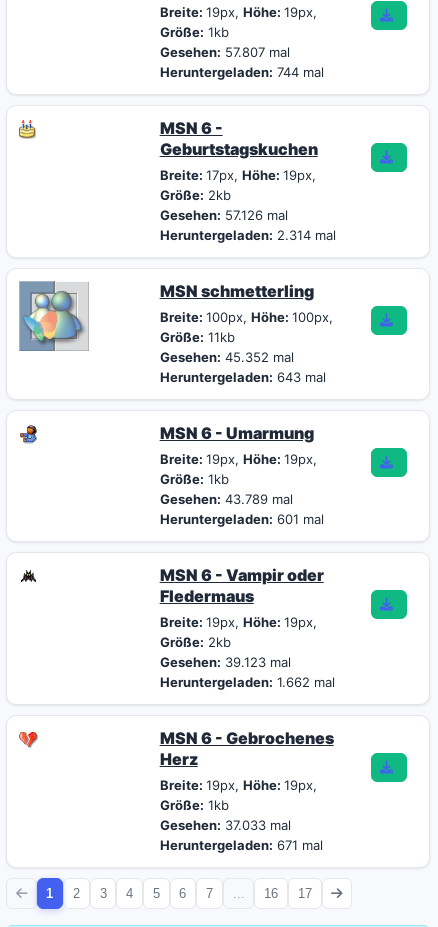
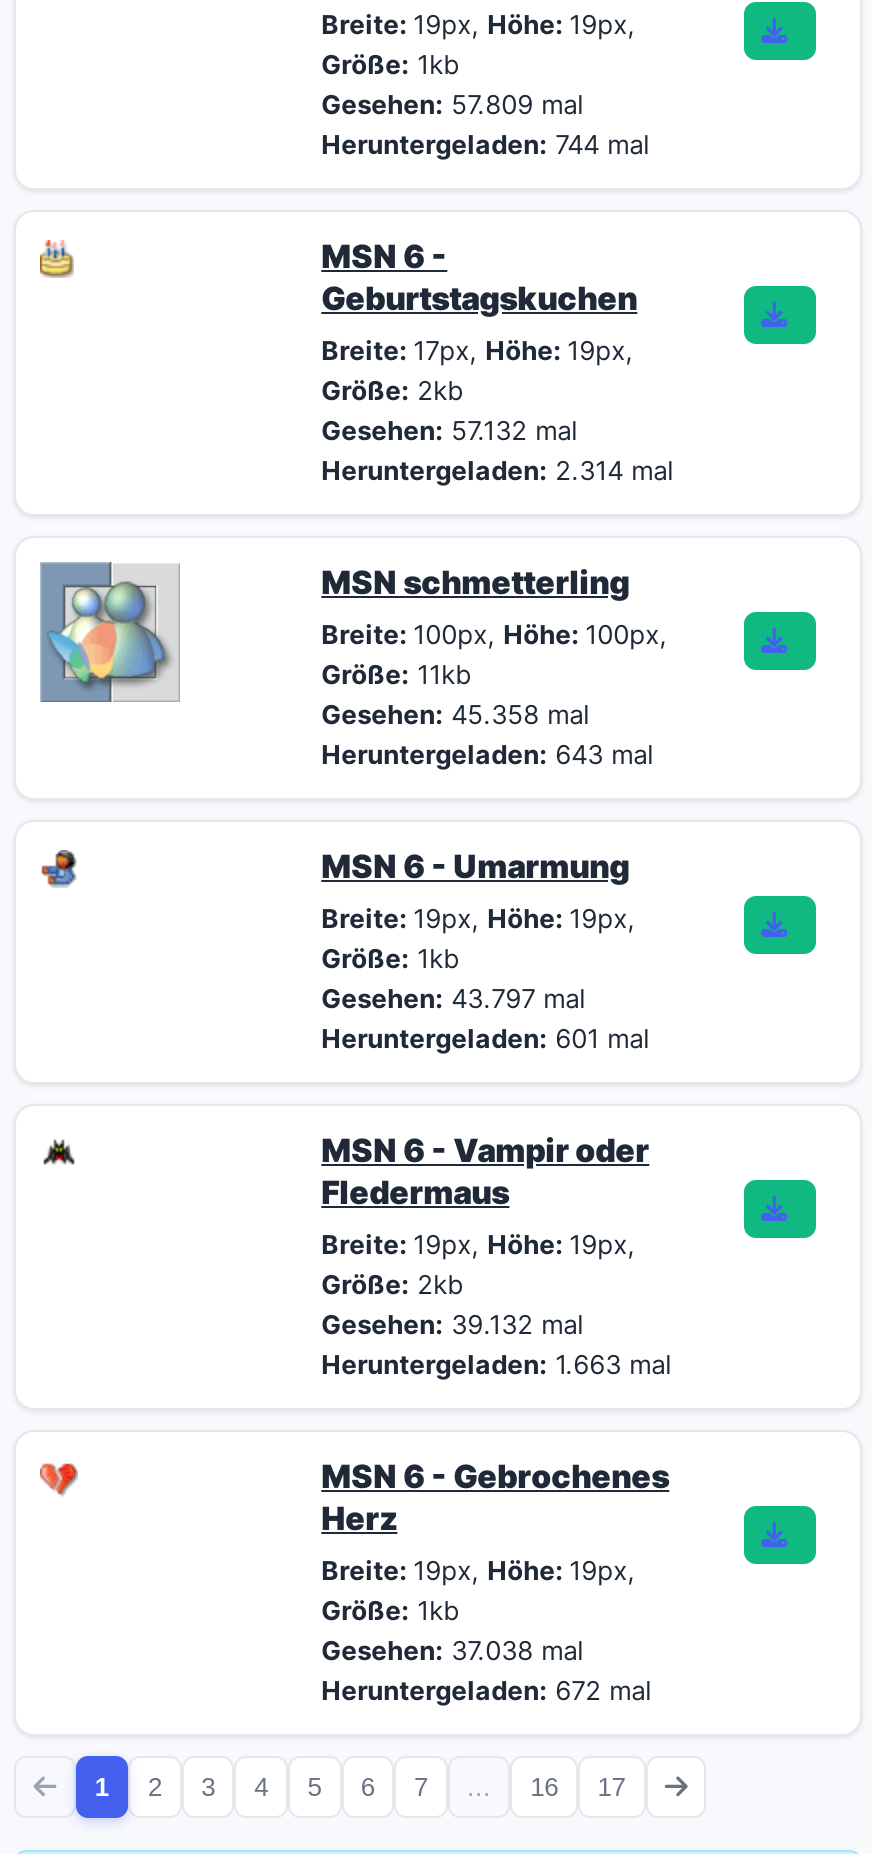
[160,44,290,60] Gesehen: 57.807 mal -> [321,88,583,120] Gesehen: 57.809 mal
[160,207,288,223] Gesehen: 57.126 mal -> [321,414,577,446] Gesehen: 57.132 mal
[160,349,294,365] Gesehen: 45.352 mal -> [321,698,589,730] Gesehen: 45.358 mal
[160,491,293,507] Gesehen: 43.789 mal -> [321,982,585,1014] Gesehen: 43.797 mal
[160,654,291,670] Gesehen: 39.123 mal -> [321,1308,583,1340] Gesehen: 39.132 mal
[160,674,335,690] Heruntergeladen: 1.662 mal -> [321,1348,671,1380] Heruntergeladen: 1.663 mal
[160,817,291,833] Gesehen: 37.033 mal -> [321,1634,583,1666] Gesehen: 37.038 mal
[160,837,323,853] Heruntergeladen: 671 mal -> [321,1674,651,1706] Heruntergeladen: 672 mal

